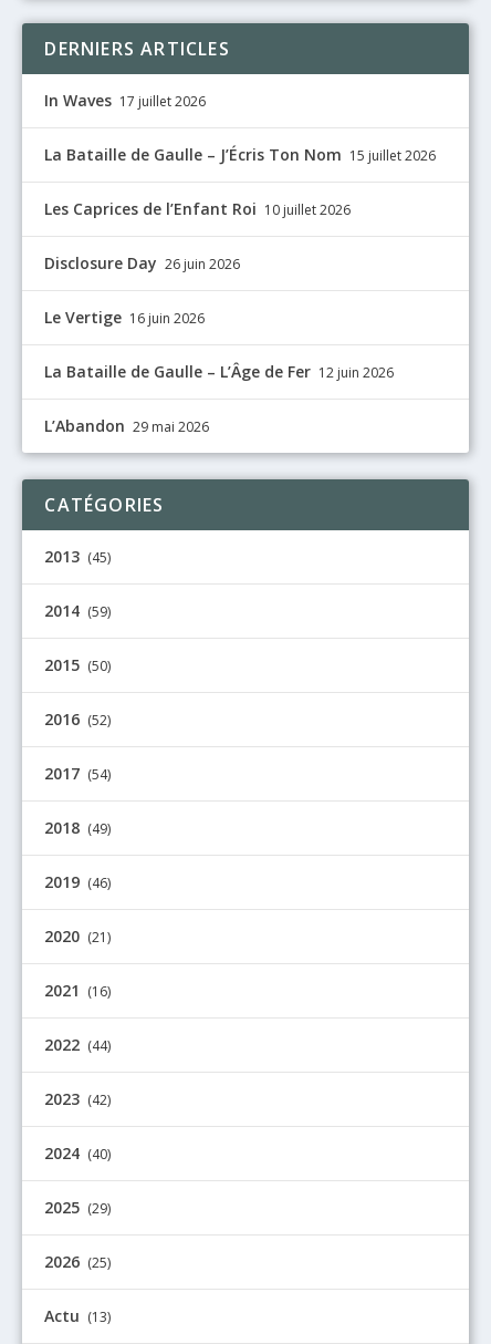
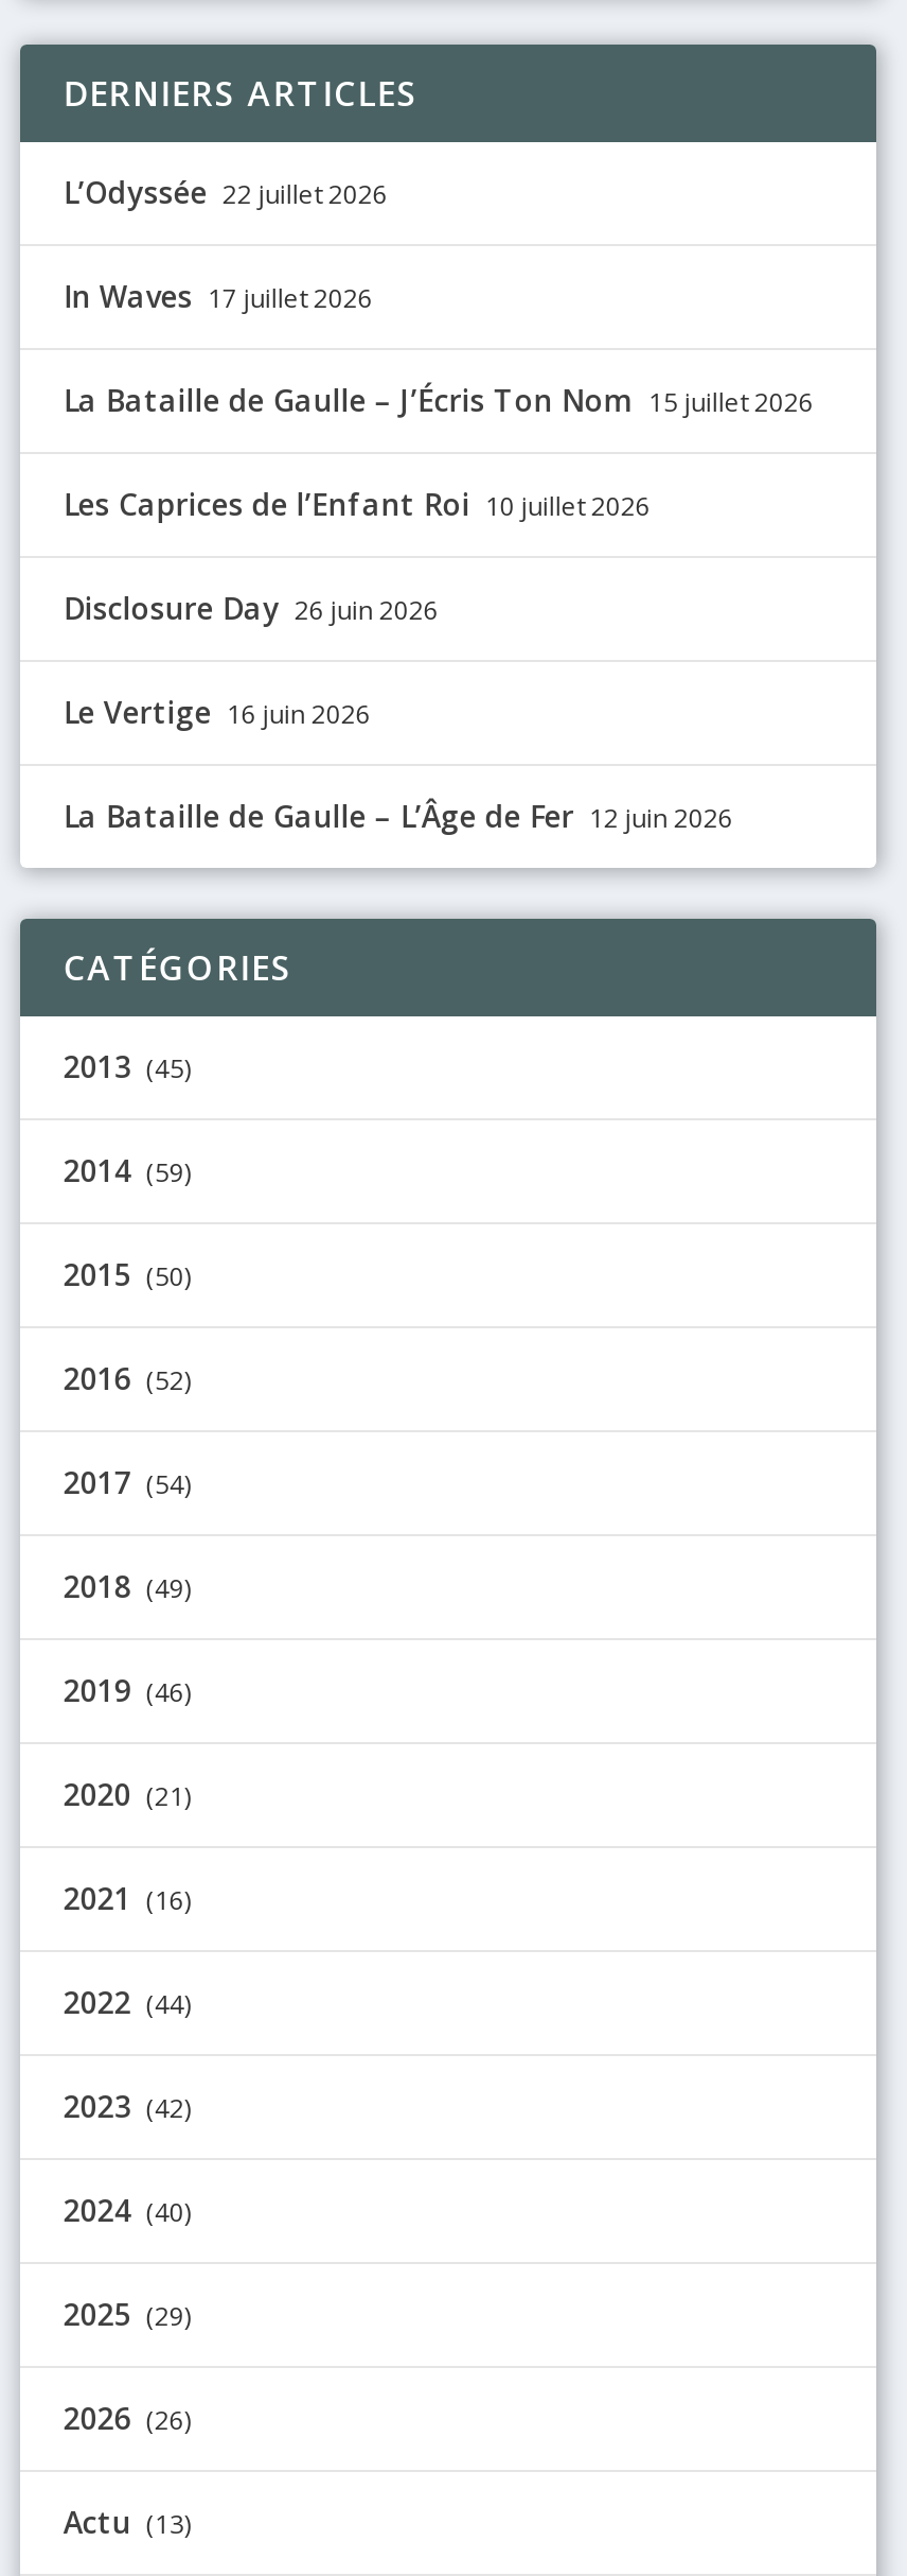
none -> [63,171,388,211] L’Odyssée 22 juillet 2026
moved [45,89,436,382] -> [63,275,814,835]: In Waves 17 juillet 2026 | La Bataille de Gaulle – J’Écris Ton Nom 15 juillet 2026 | Les Caprices de l’Enfant Roi 10 juillet 2026 | Disclosure Day 26 juin 2026 | Le Vertige 16 juin 2026 | La Bataille de Gaulle – L’Âge de Fer 12 juin 2026
[45,415,209,436] L’Abandon 29 mai 2026 -> none
[45,1251,111,1272] 2026 (25) -> [63,2397,191,2437] 2026 (26)

